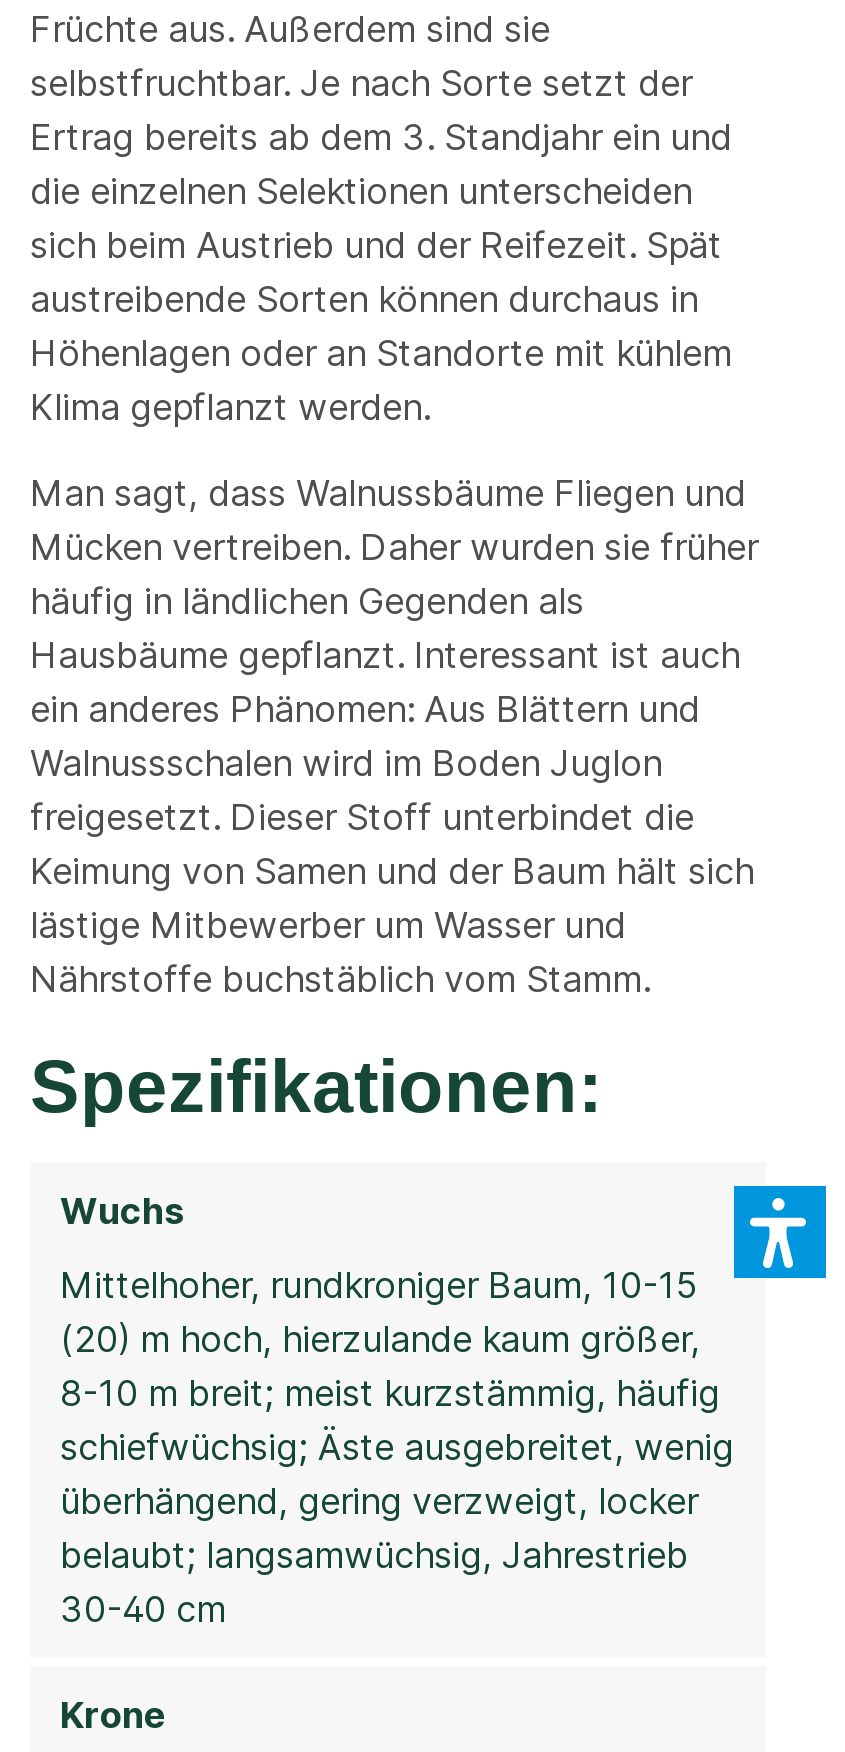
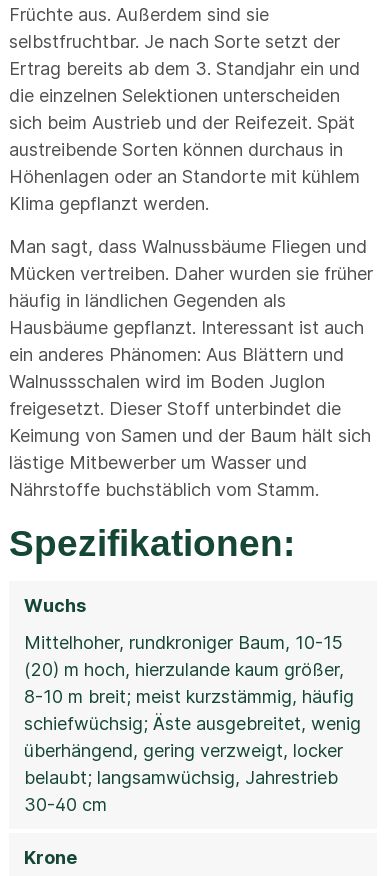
[732,1184,828,1280] [image] -> none

